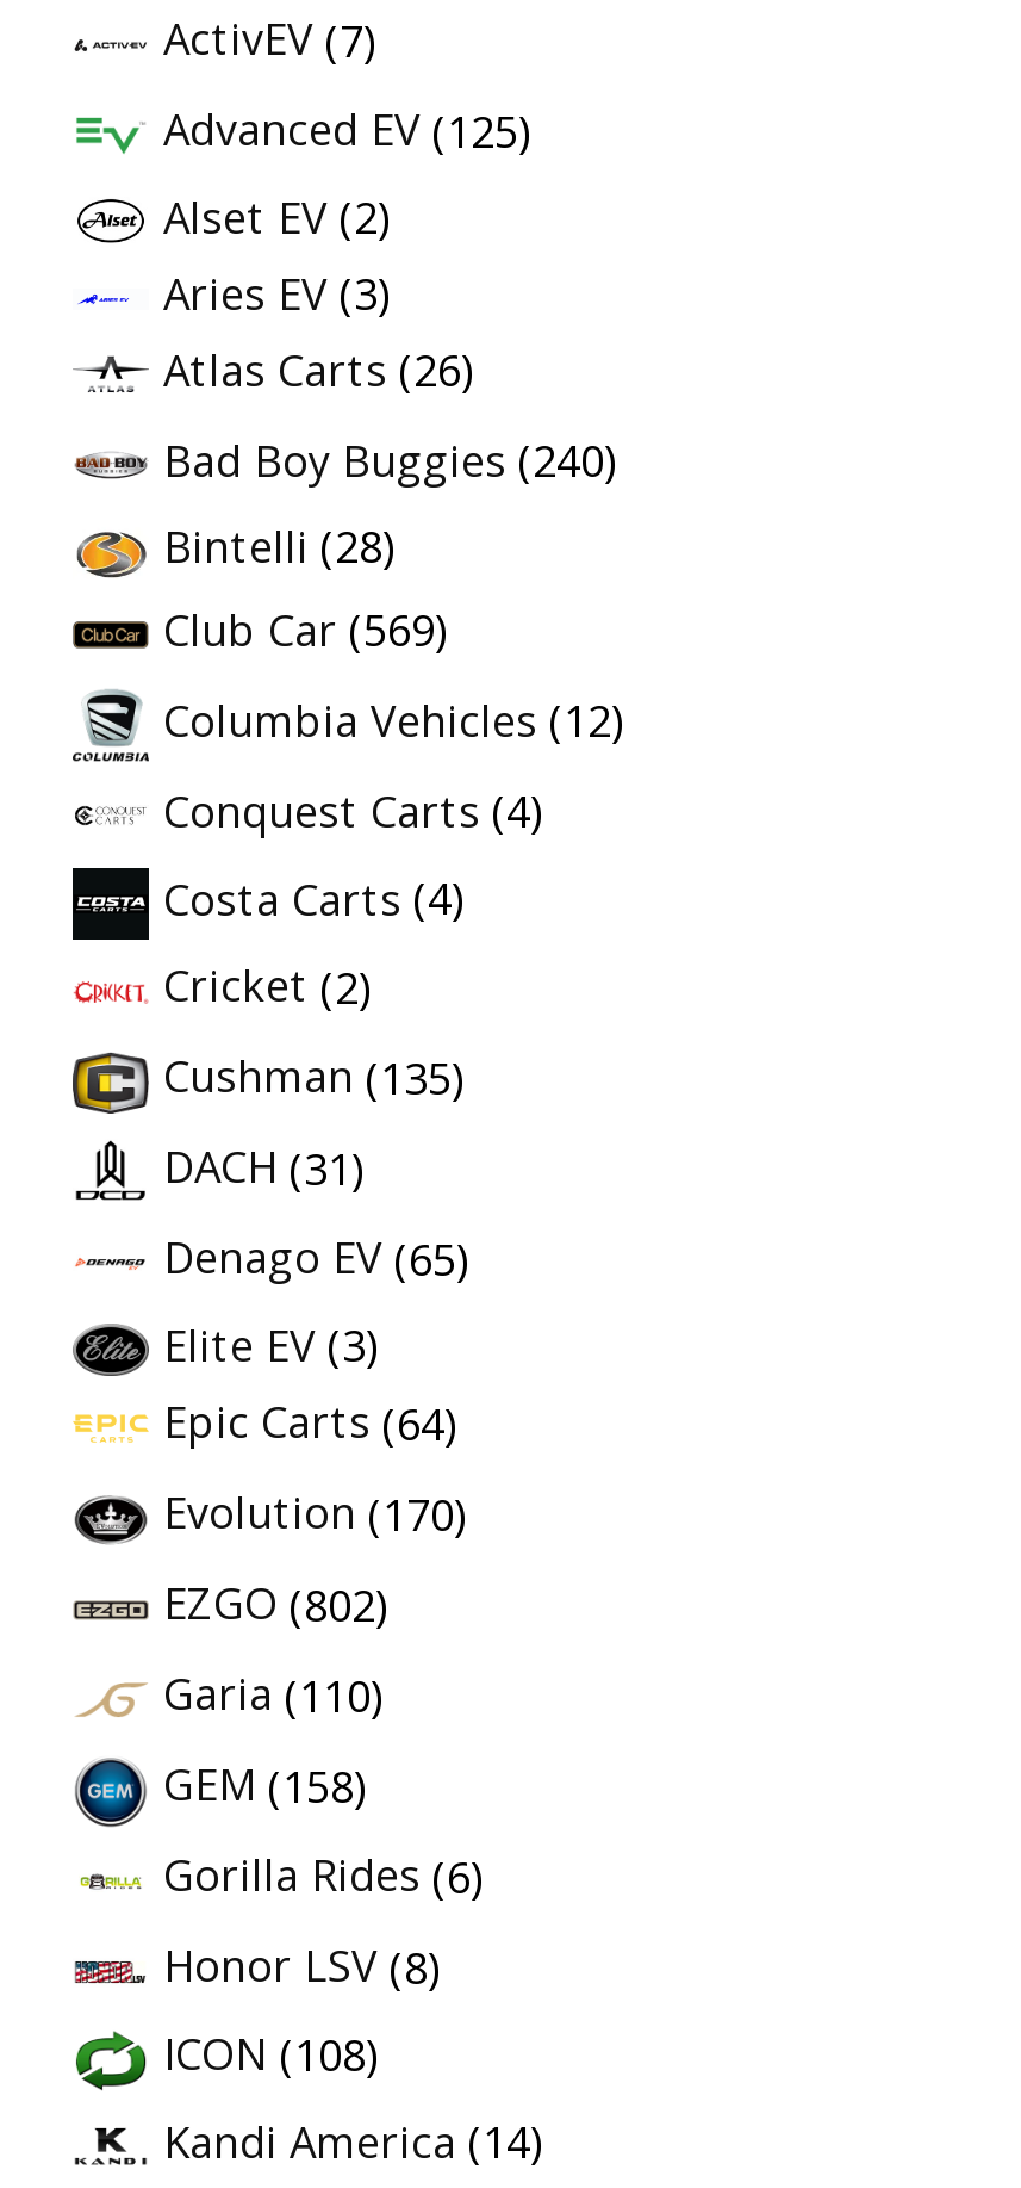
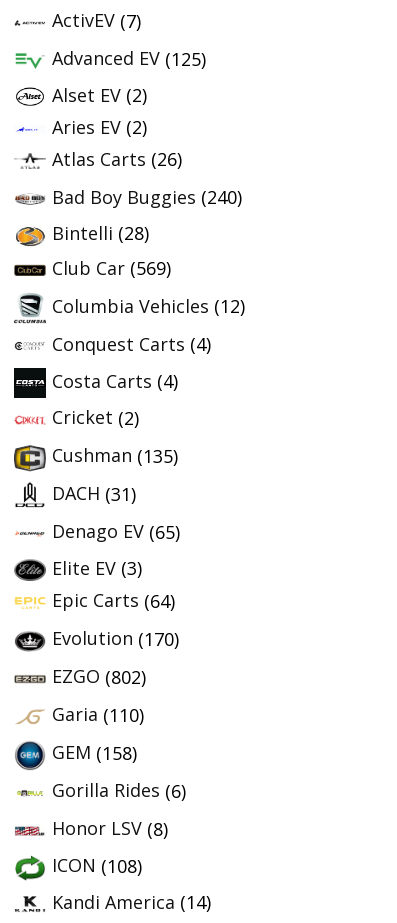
[163,265,390,322] Aries EV (3) -> [52,115,147,139] Aries EV (2)

